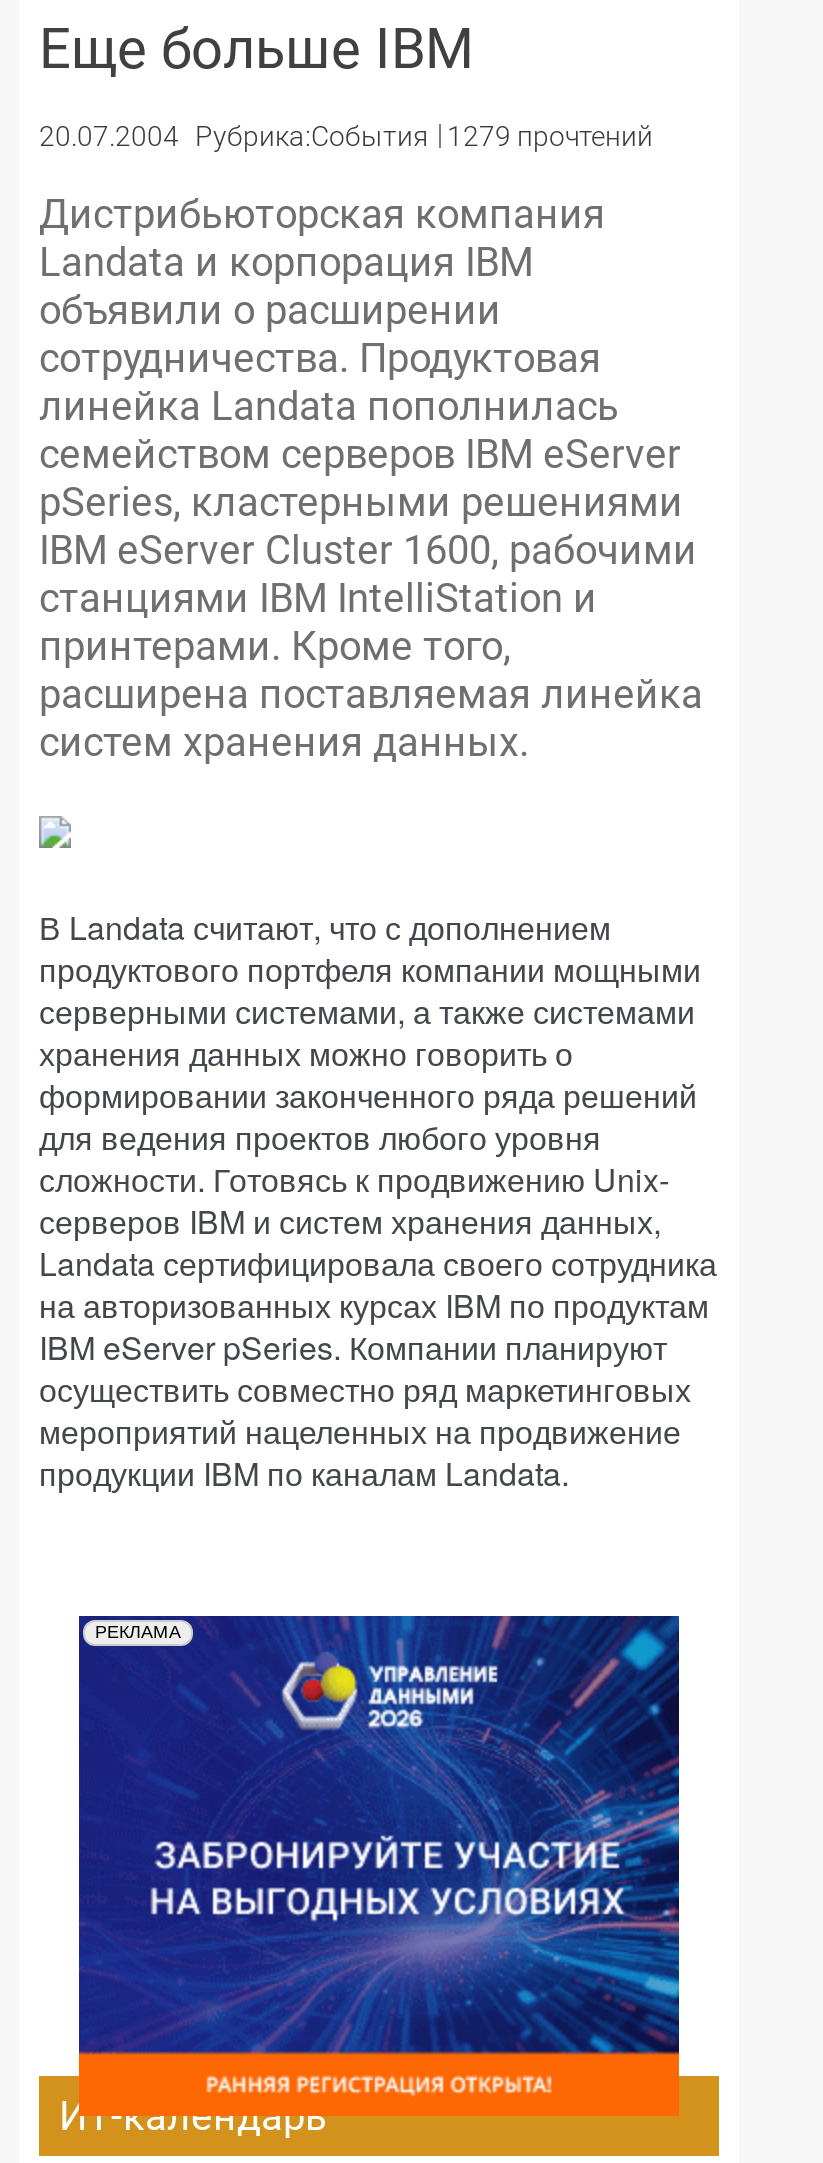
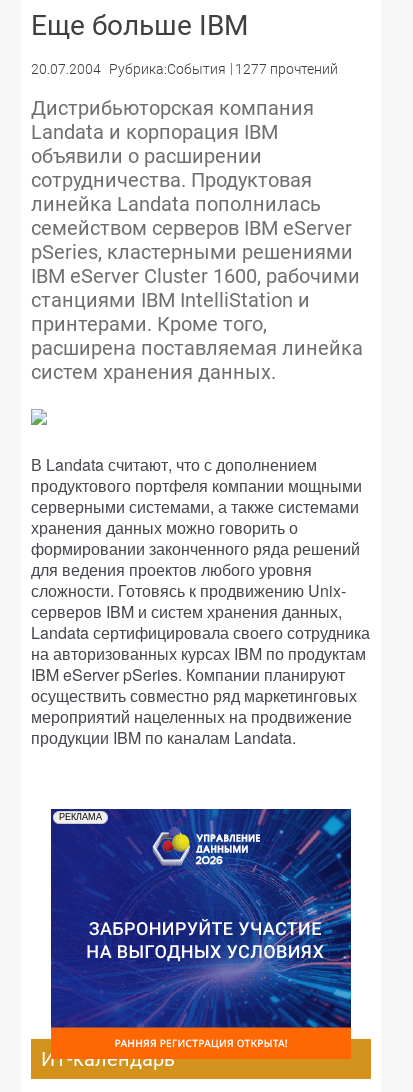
[39,120,653,152] 20.07.2004 Рубрика:События 1279 прочтений -> [31,61,338,77] 20.07.2004 Рубрика:События 1277 прочтений

